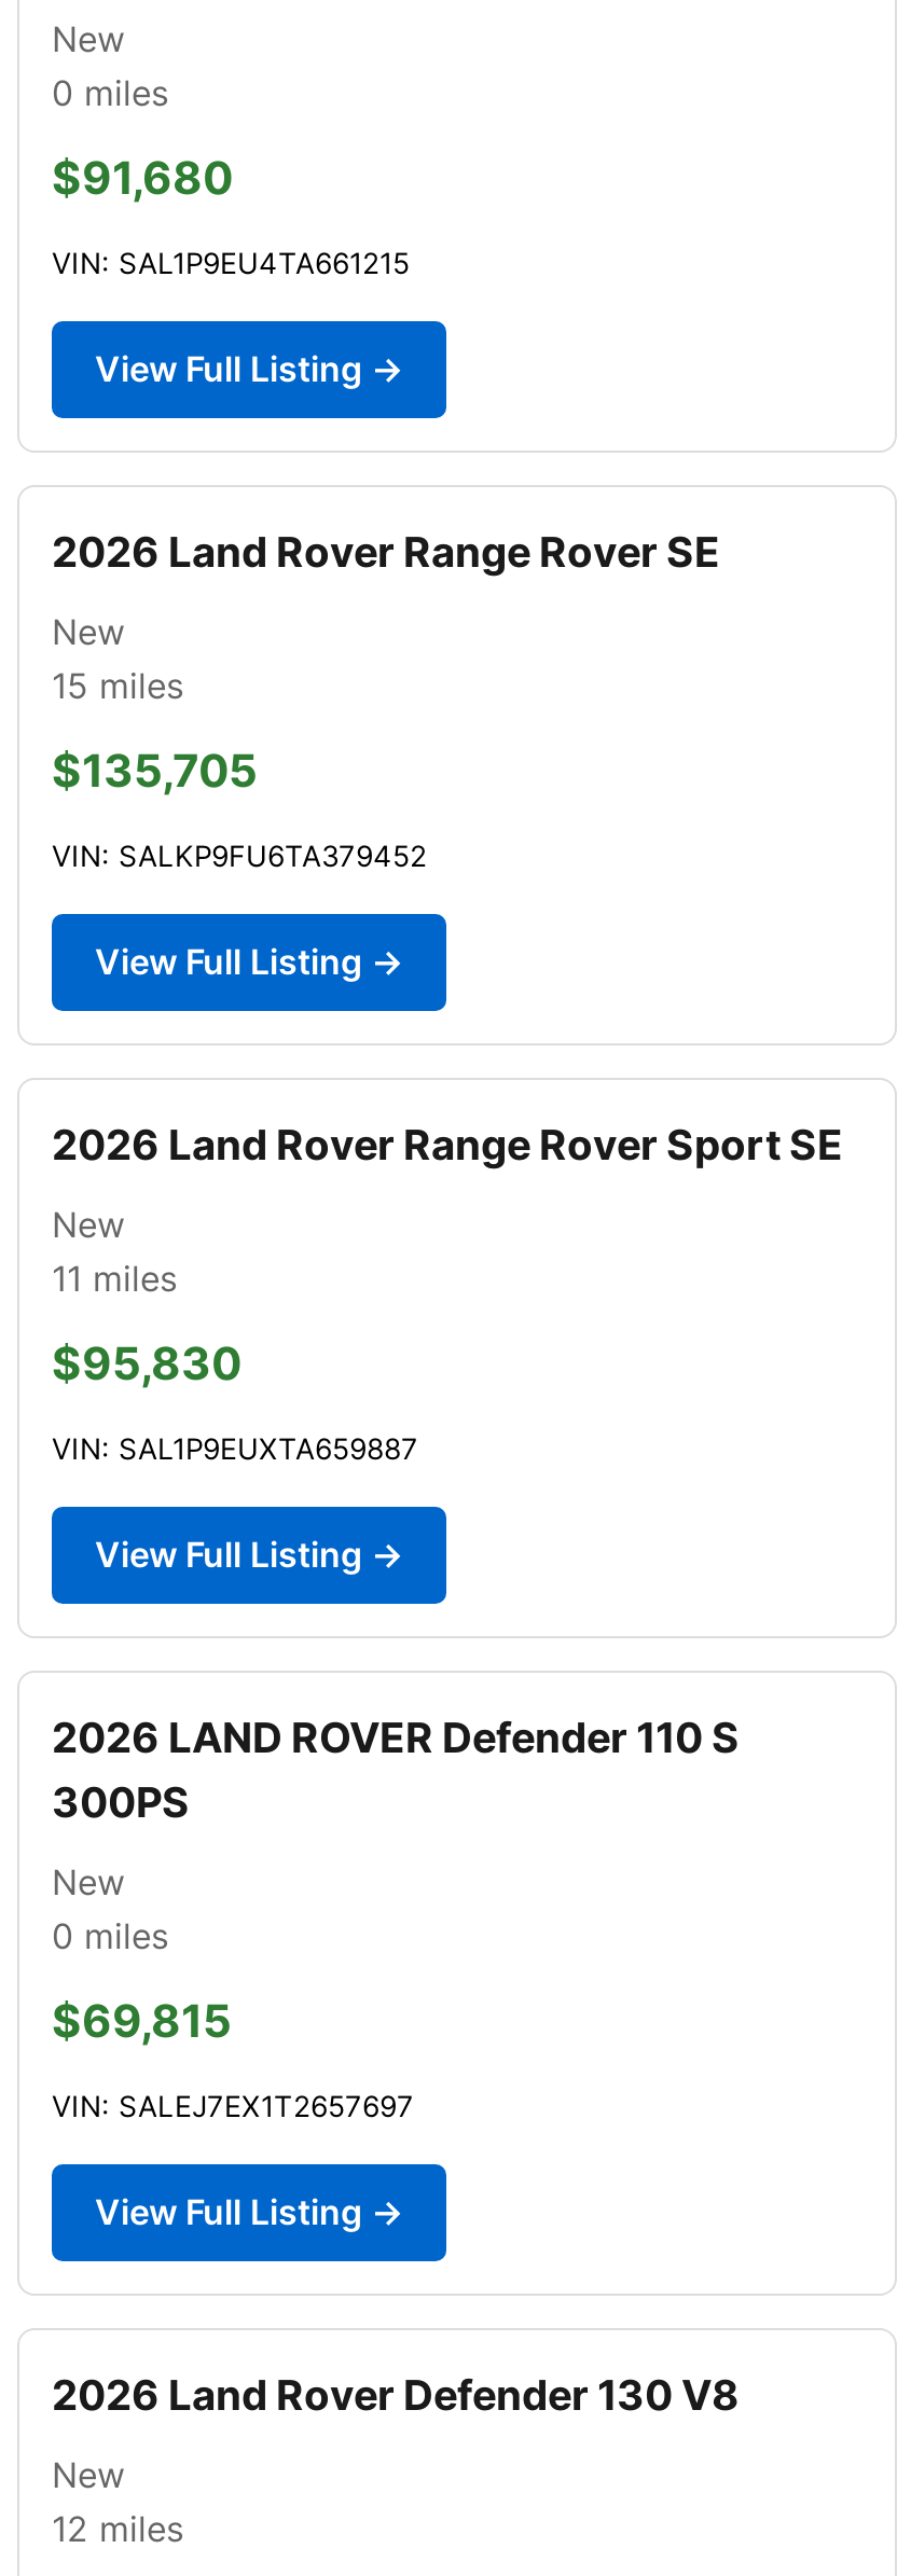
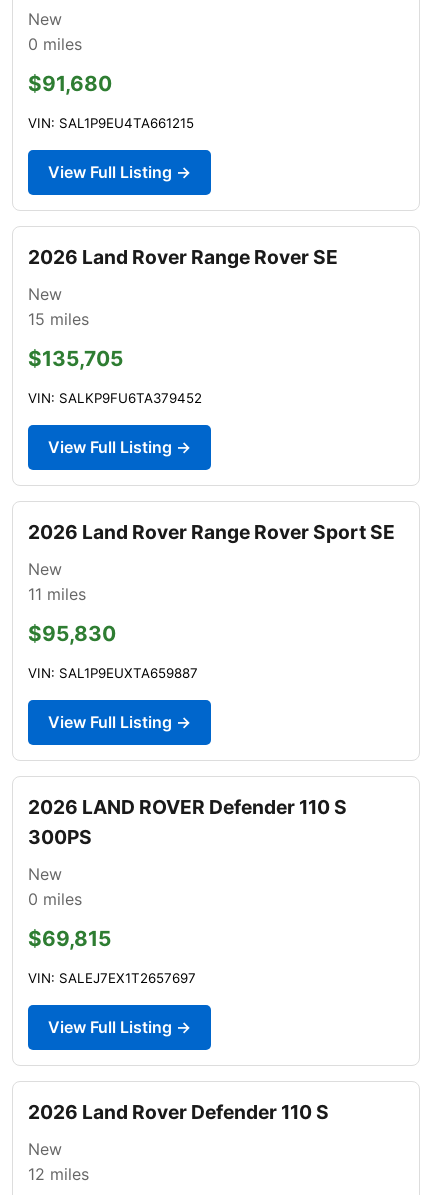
[52,2369,740,2421] 2026 Land Rover Defender 130 V8 -> [28,1100,329,1124] 2026 Land Rover Defender 110 S

